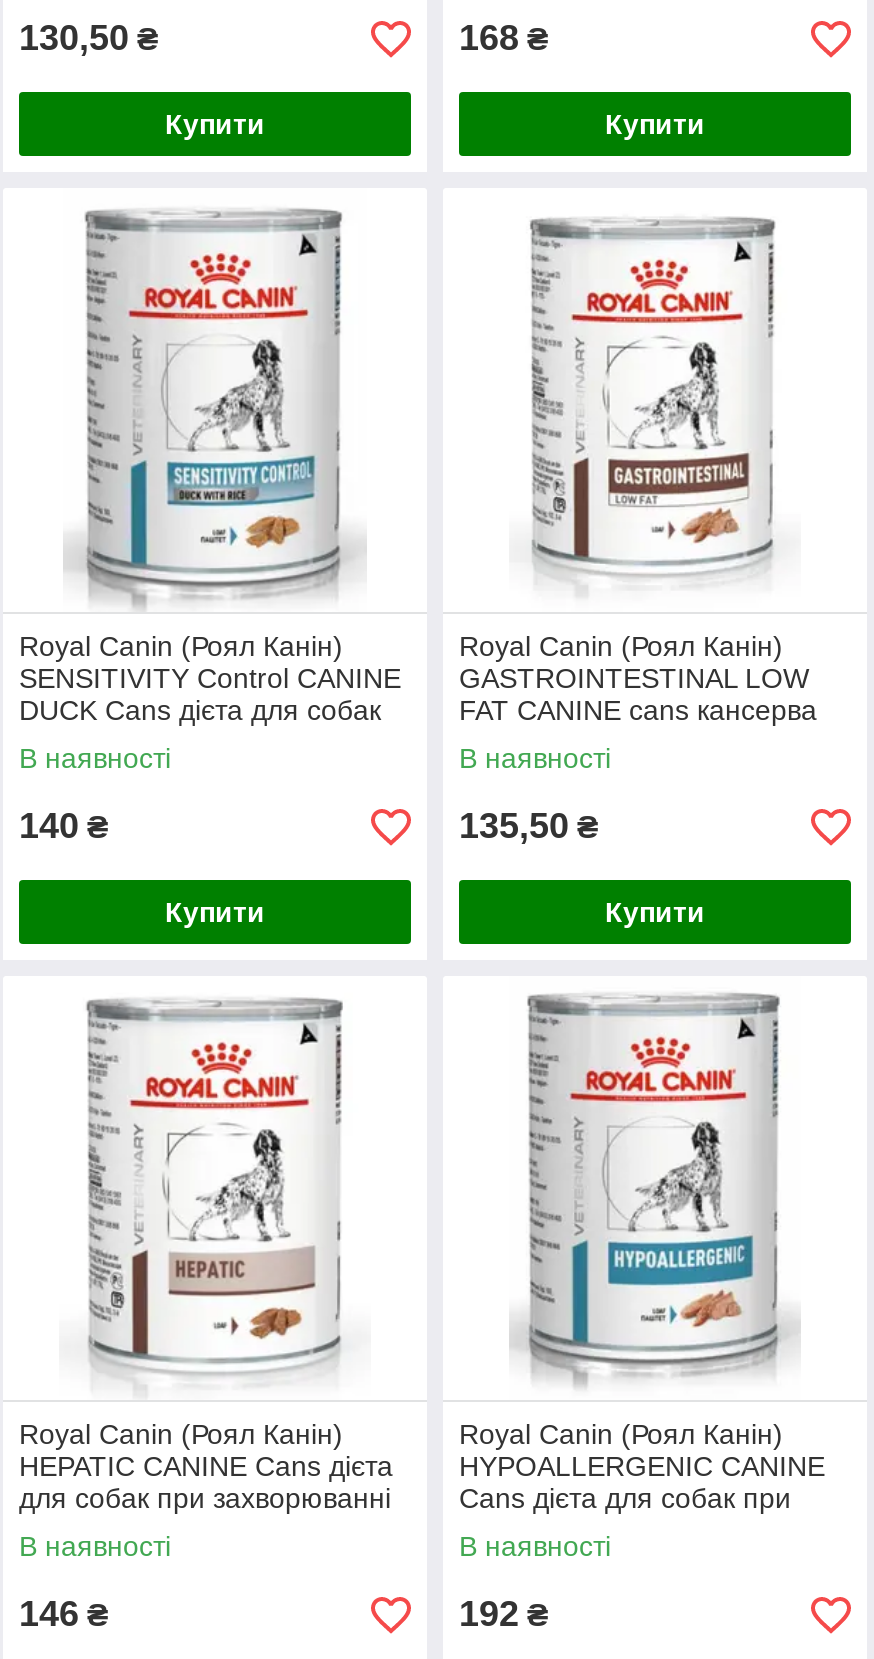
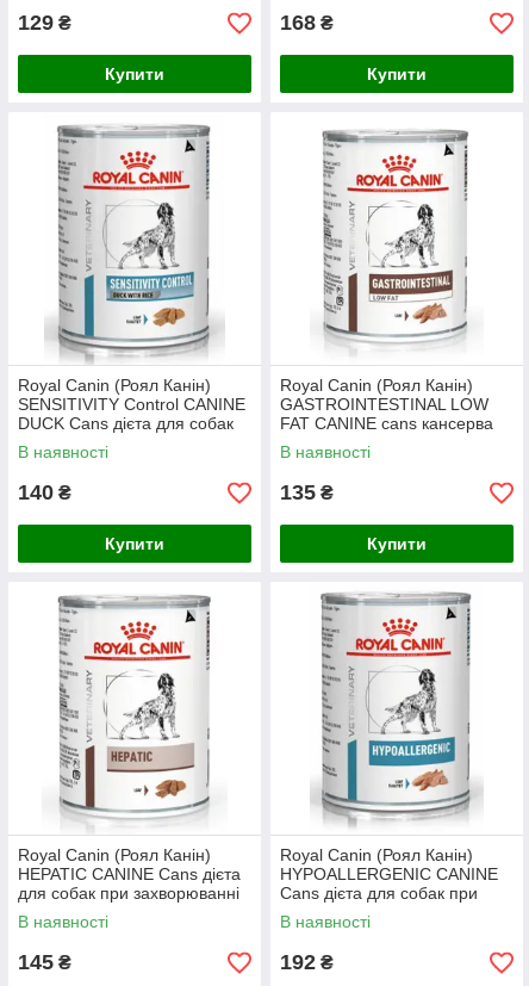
[19,18,159,58] 130,50 ₴ -> [18,11,71,35] 129 ₴
[459,806,599,846] 135,50 ₴ -> [280,481,334,505] 135 ₴
[19,1594,109,1634] 146 ₴ -> [18,950,71,974] 145 ₴

